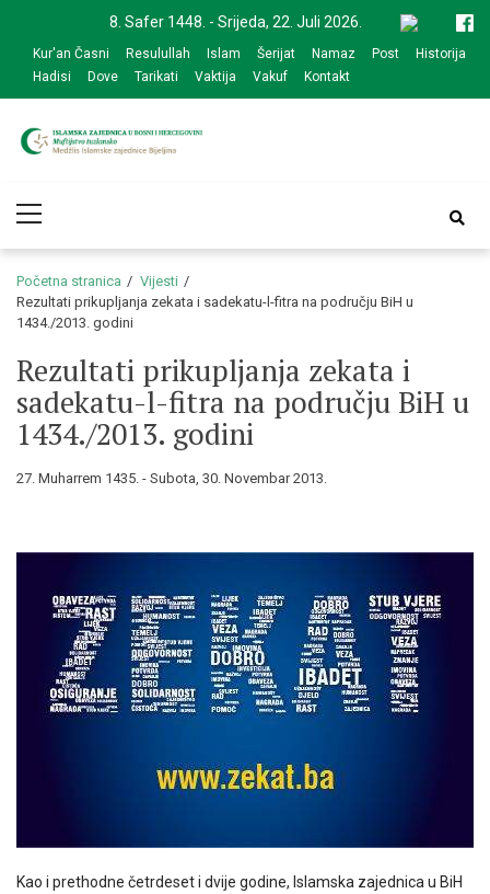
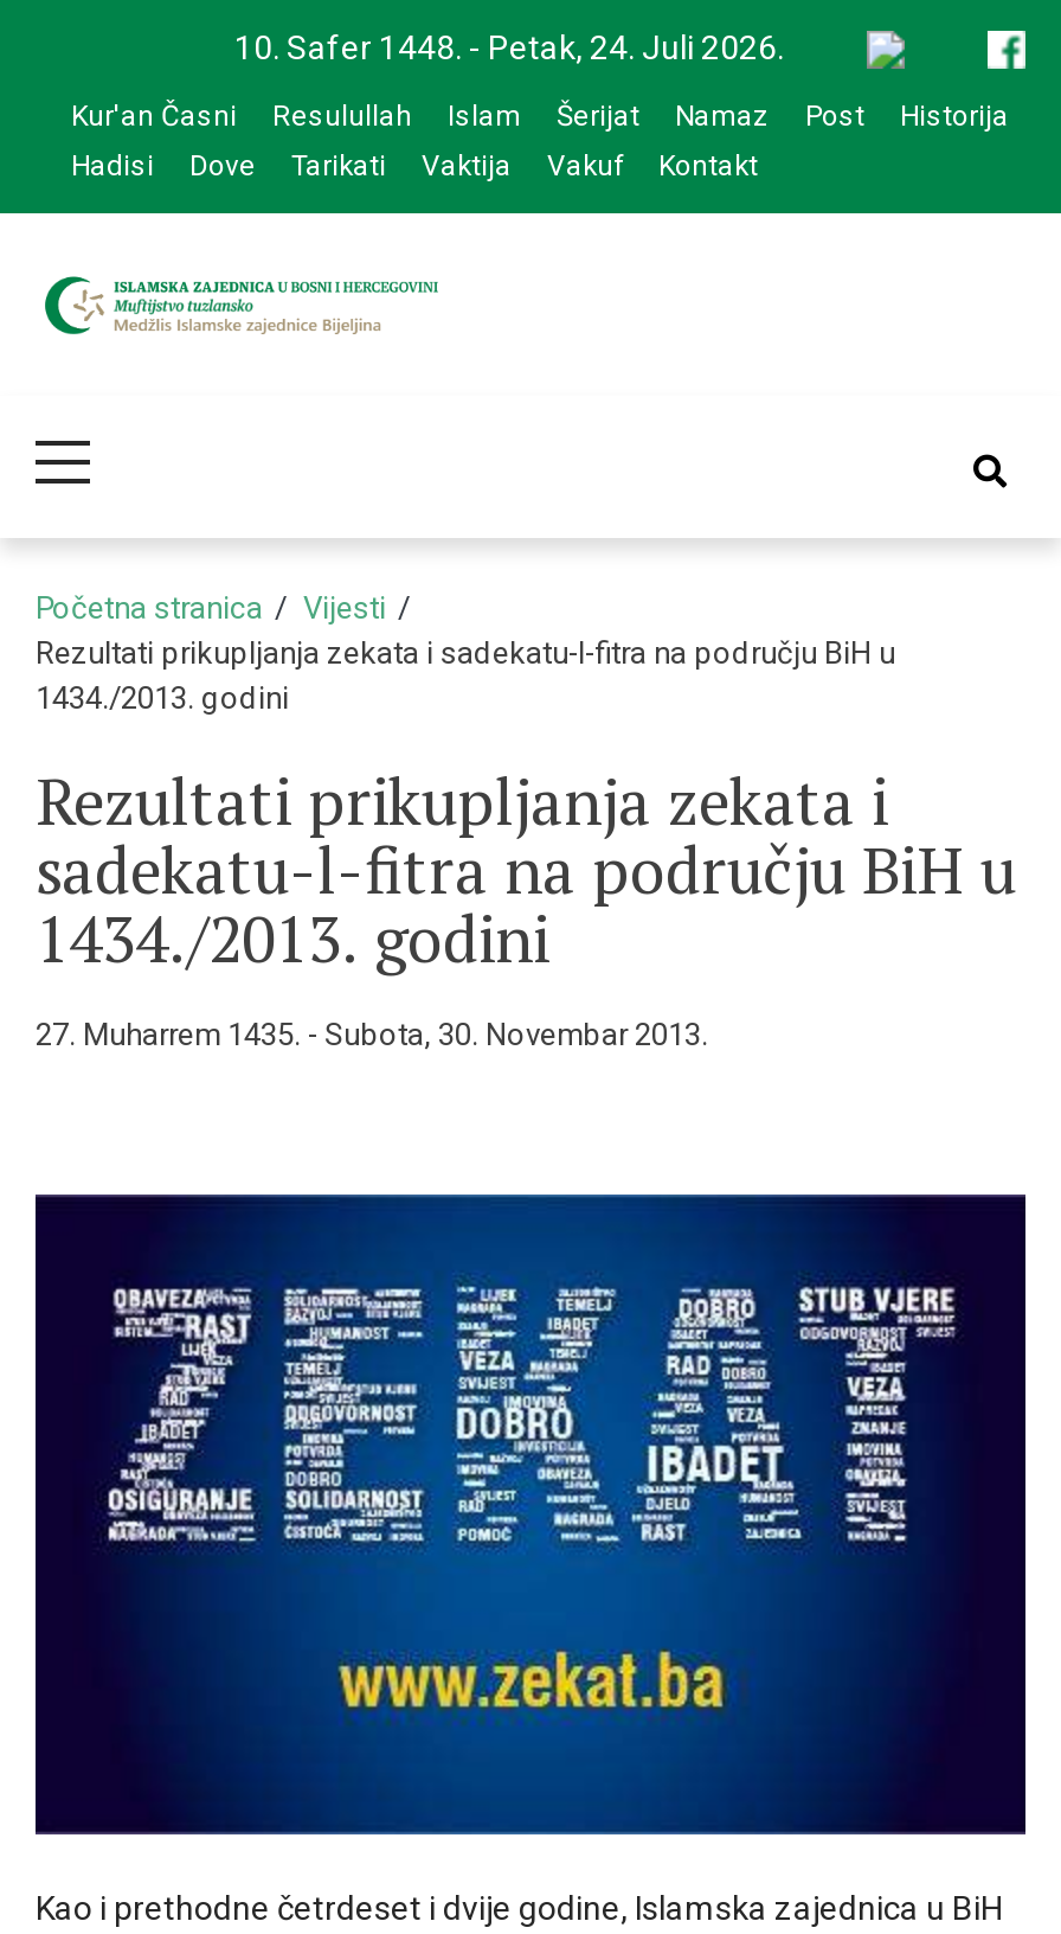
[109,13,362,31] 8. Safer 1448. - Srijeda, 22. Juli 2026. -> [234,28,784,66] 10. Safer 1448. - Petak, 24. Juli 2026.

